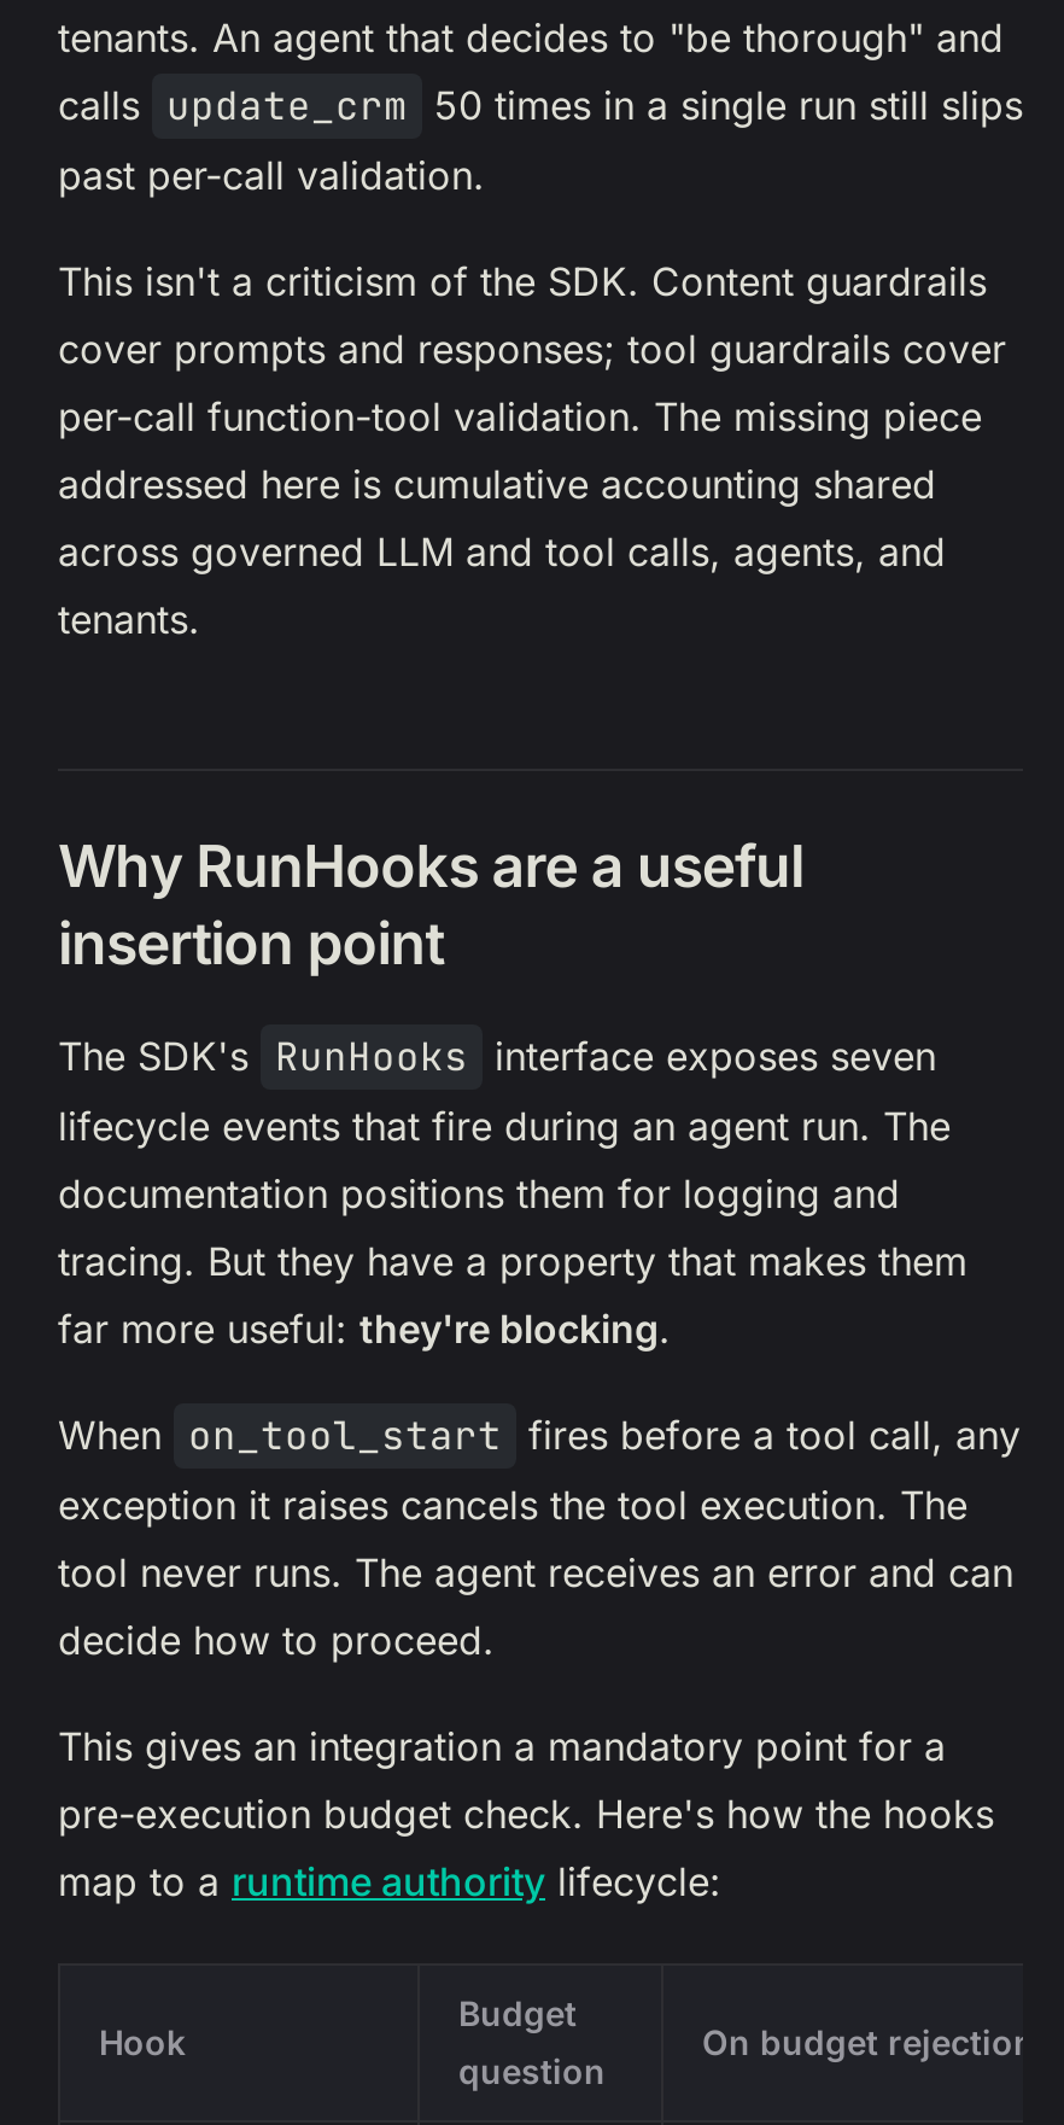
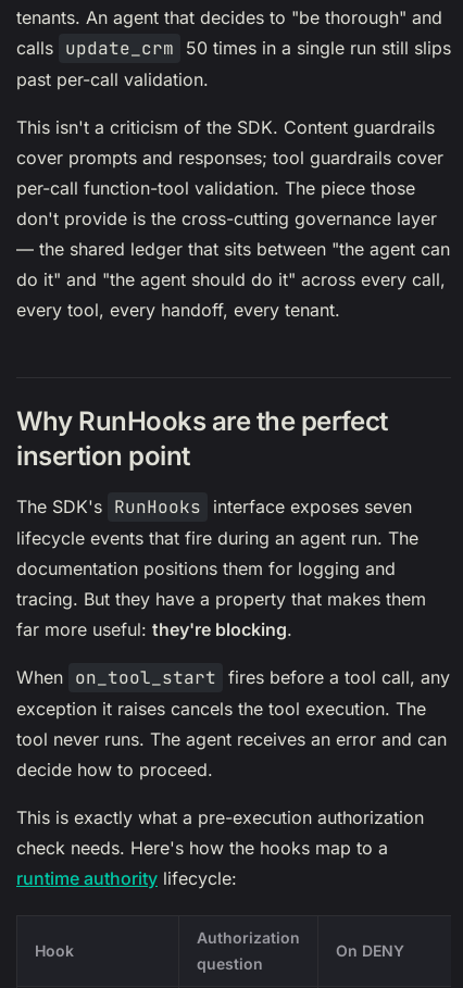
[58,392,982,643] per-call function-tool validation. The missing piece | addressed here is cumulative accounting shared | across governed LLM and tool calls, agents, and | tenants. -> [16,177,450,321] per-call function-tool validation. The piece those | don't provide is the cross-cutting governance layer | — the shared ledger that sits between "the agent can | do it" and "the agent should do it" across every call, | every tool, every handoff, every tenant.
[58,831,803,901] Why RunHooks are a useful -> [16,405,388,437] Why RunHooks are the perfect
[58,1722,994,1905] This gives an integration a mandatory point for a | pre-execution budget check. Here's how the hooks | map to a runtime authority lifecycle: -> [16,806,424,889] This is exactly what a pre-execution authorization | check needs. Here's how the hooks map to a | runtime authority lifecycle:
[458,1992,577,2033] Budget -> [197,928,300,947] Authorization
[702,2021,1035,2062] On budget rejection -> [336,941,404,960] On DENY

